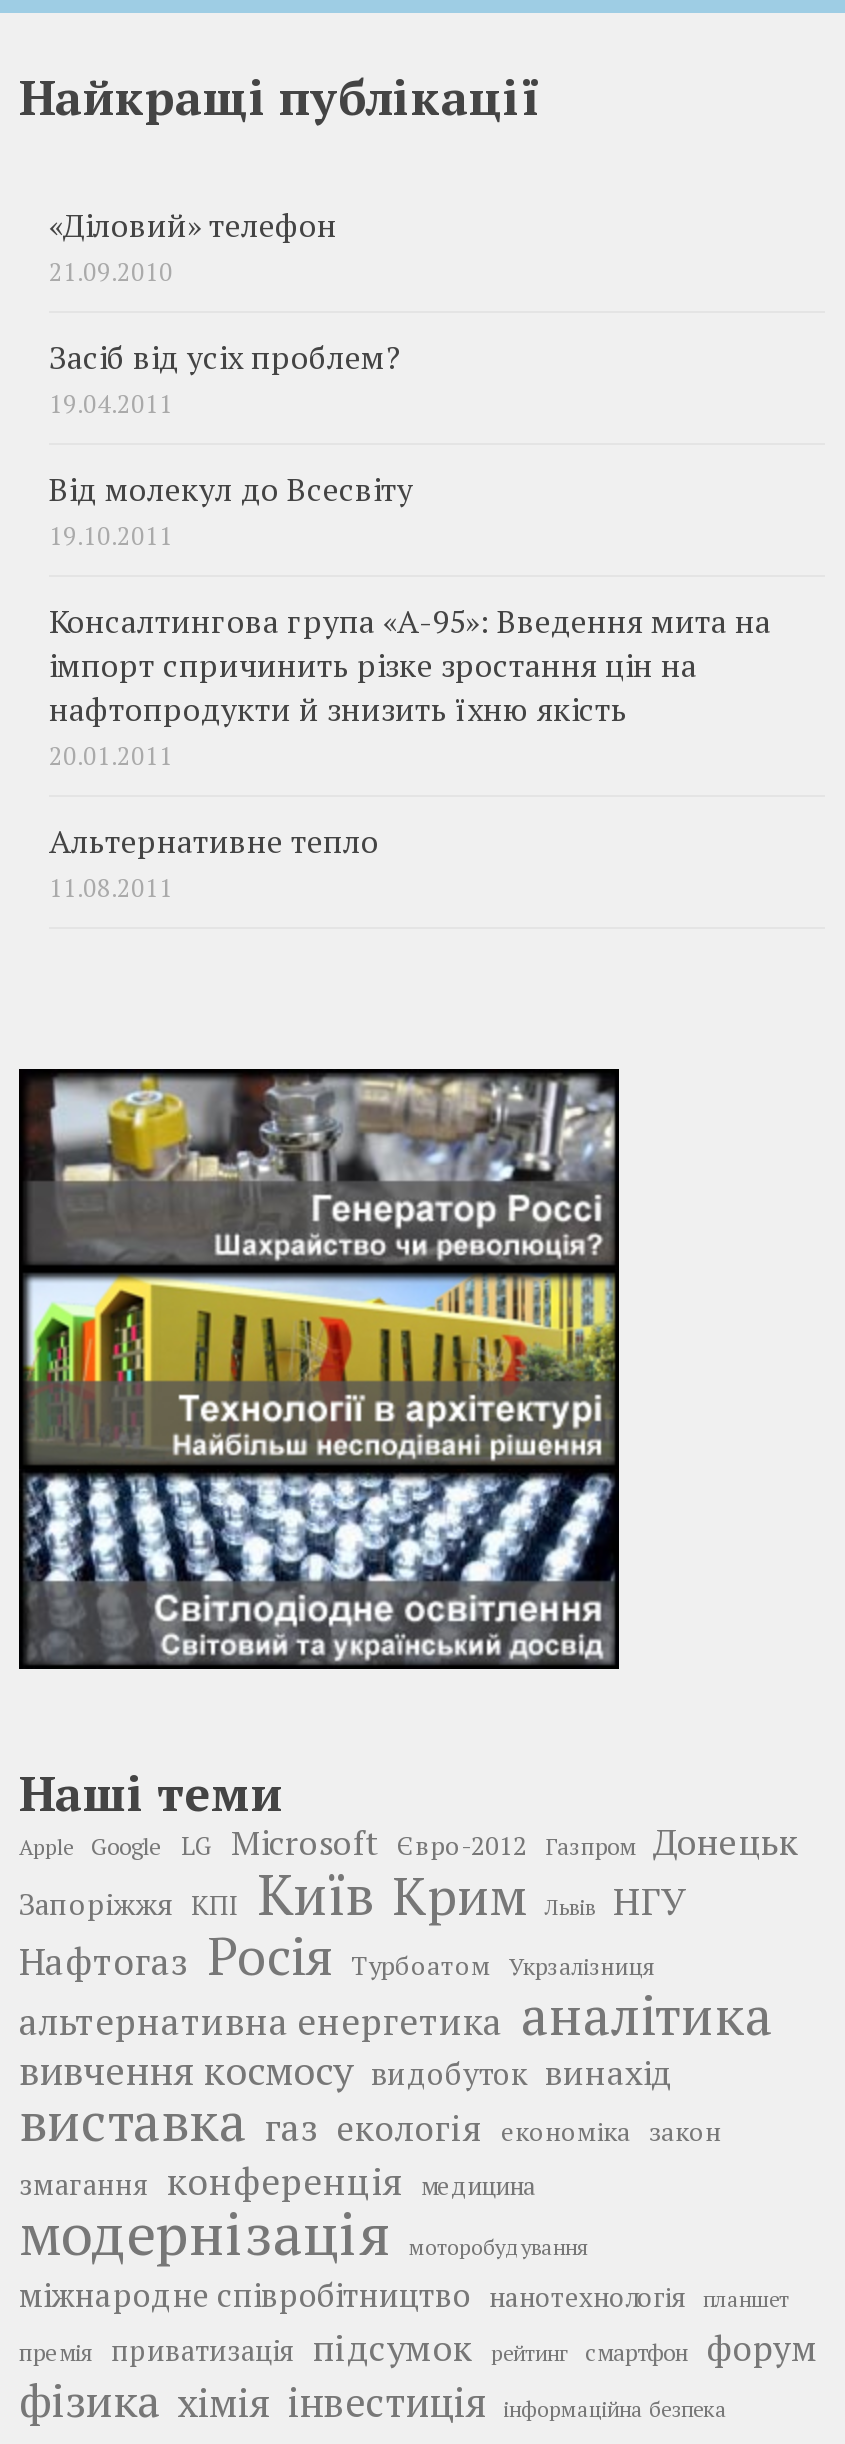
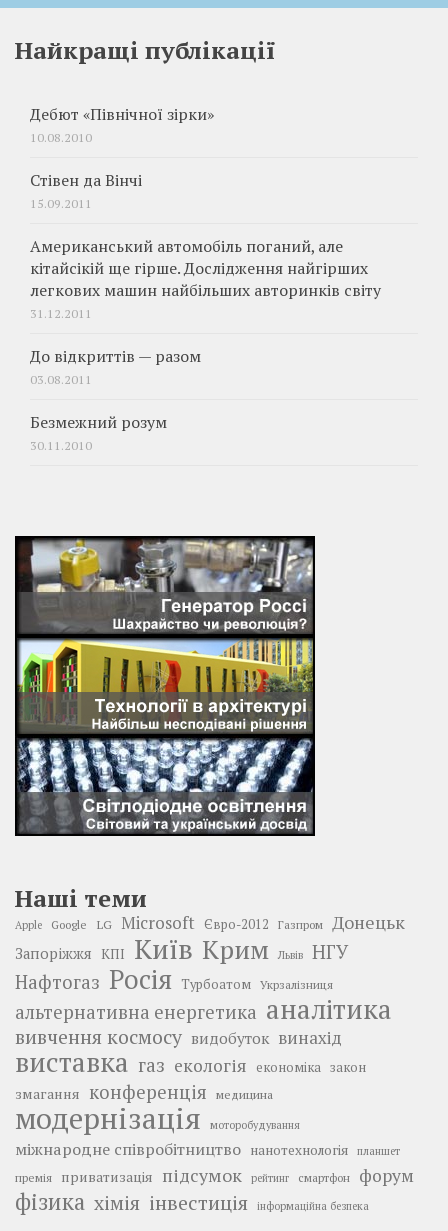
[49,205,337,289] «Діловий» телефон | 21.09.2010 -> [30,104,214,146] Дебют «Північної зірки» | 10.08.2010
[49,337,399,421] Засіб від усіх проблем? | 19.04.2011 -> [30,170,142,212] Стівен да Вінчі | 15.09.2011
[49,469,413,553] Від молекул до Всесвіту | 19.10.2011 -> [30,236,381,322] Американський автомобіль поганий, але | кітайсікій ще гірше. Дослідження найгірших | легкових машин найбільших авторинків світу | 31.12.2011
[49,601,771,773] Консалтингова група «А-95»: Введення мита на | імпорт спричинить різке зростання цін на | нафтопродукти й знизить їхню якість | 20.01.2011 -> [30,346,201,388] До відкриттів — разом | 03.08.2011
[49,821,379,905] Альтернативне тепло | 11.08.2011 -> [30,412,167,454] Безмежний розум | 30.11.2010

